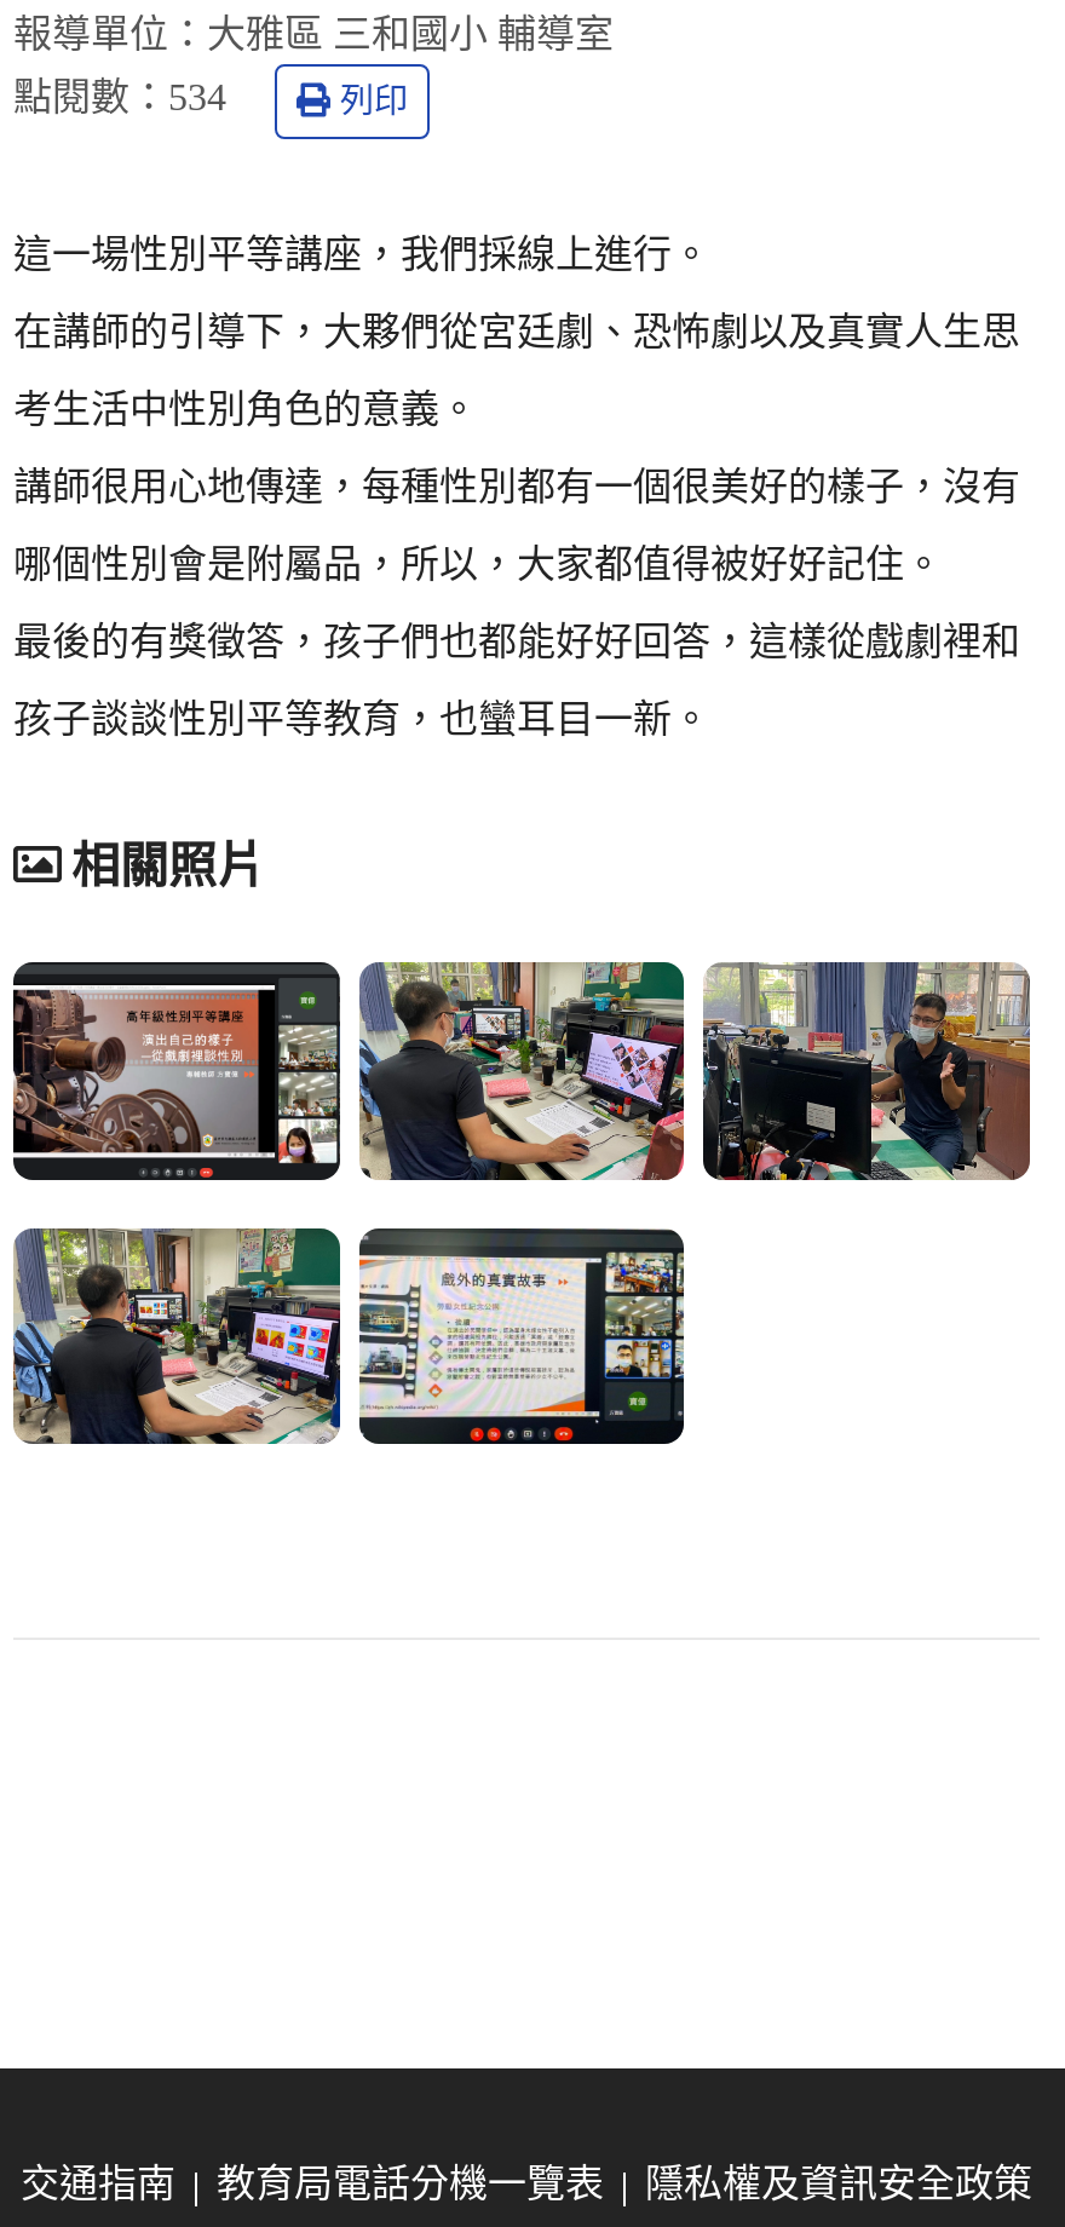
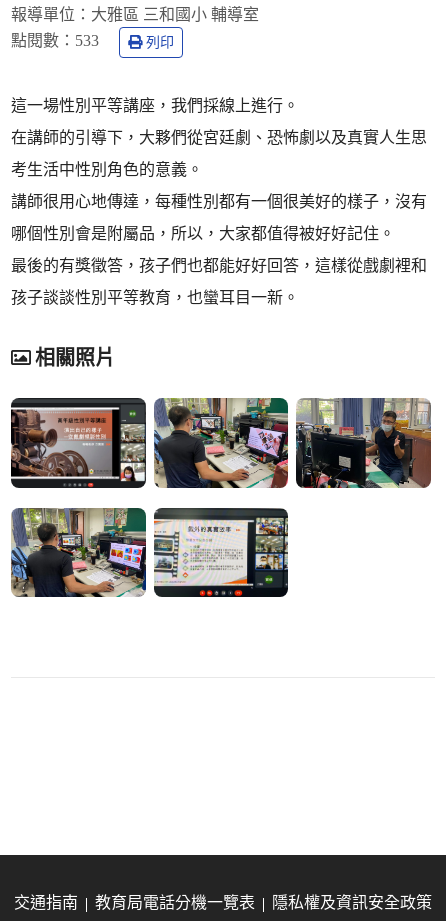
[13,77,226,118] 點閱數：534 -> [11,32,99,49] 點閱數：533

